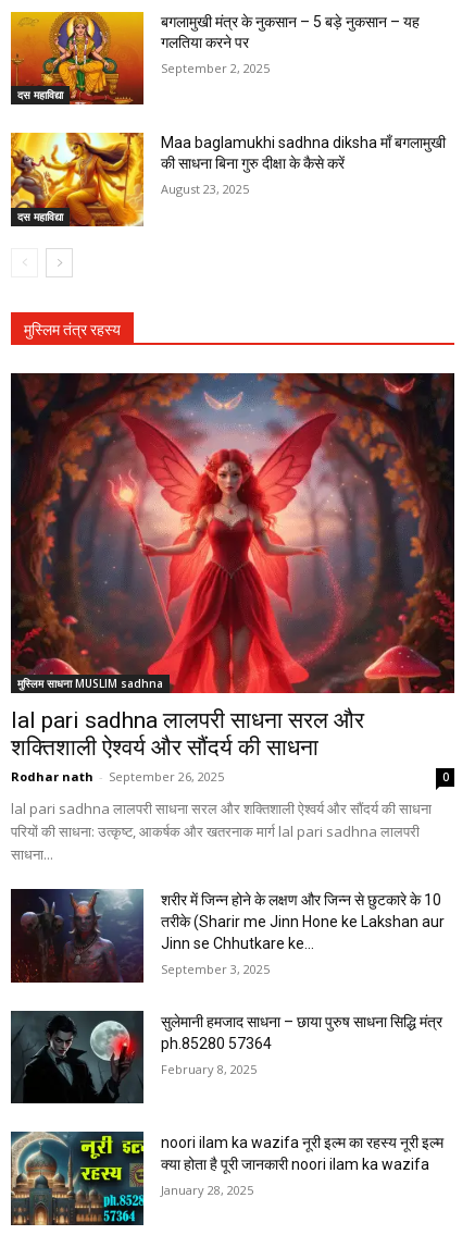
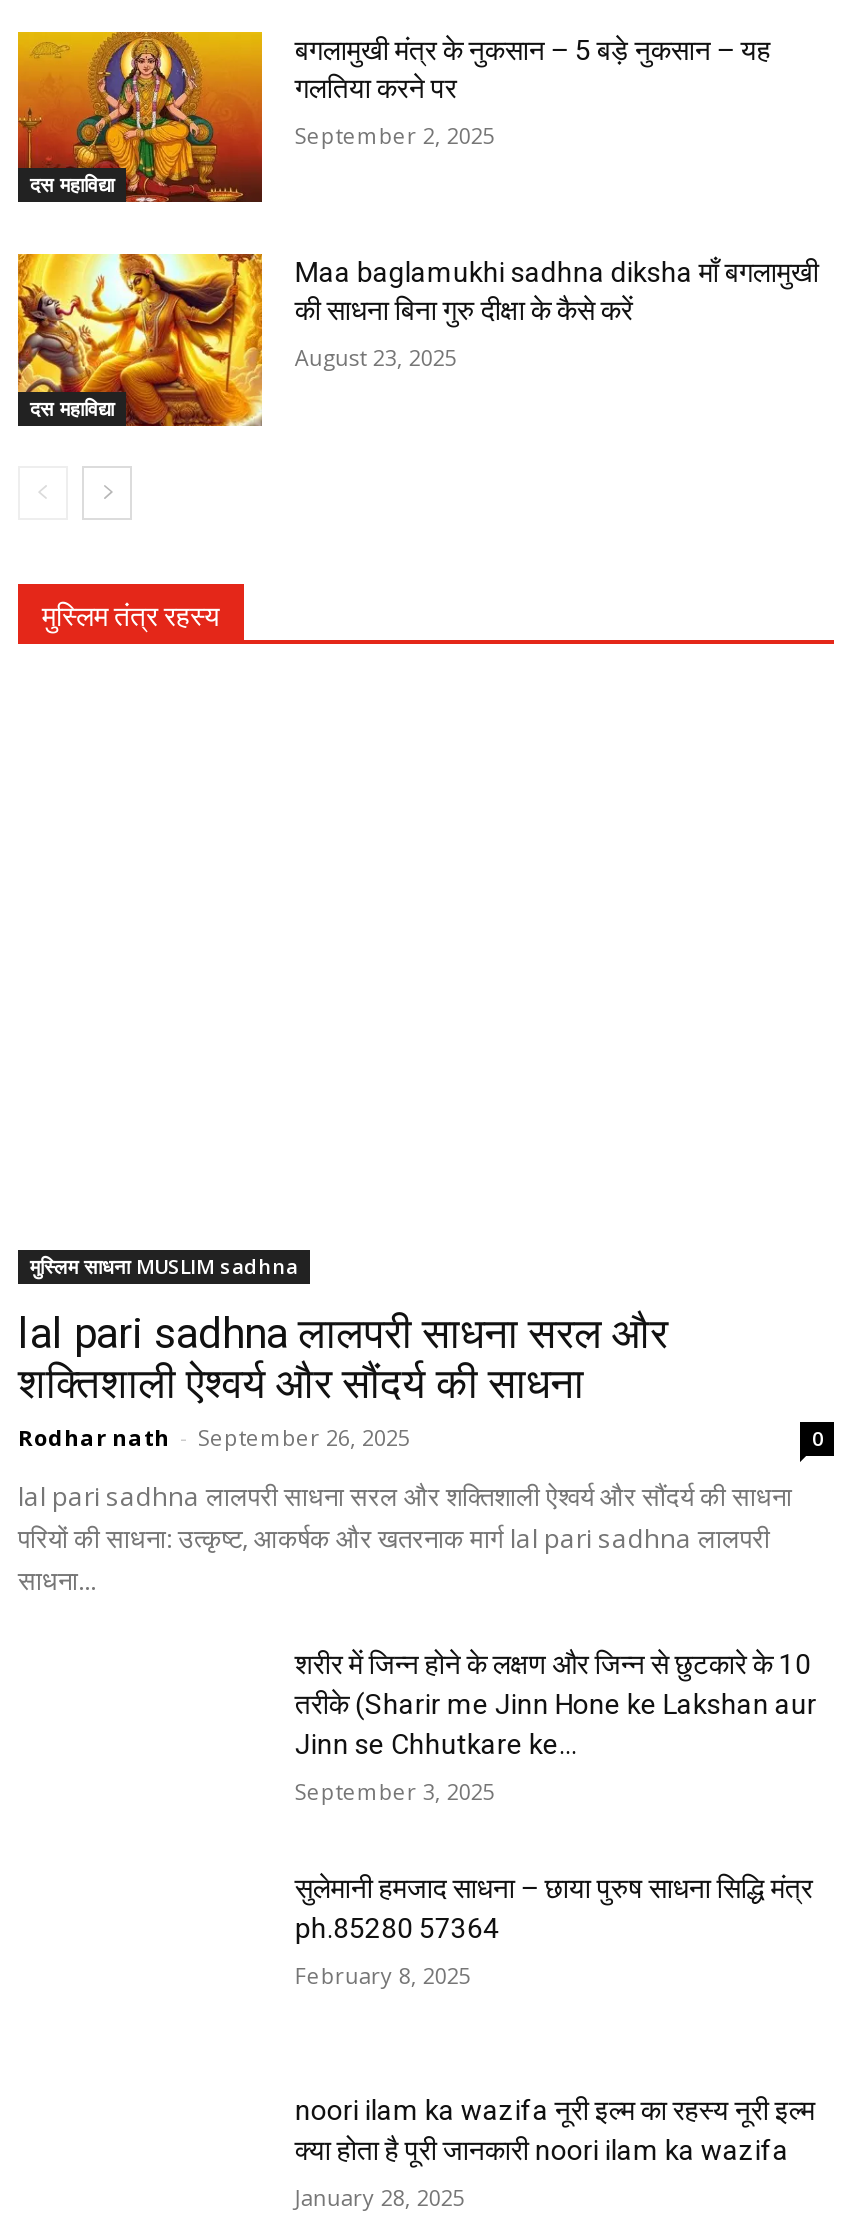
[10,372,455,694] [image] -> none
[10,888,145,984] [image] -> none
[10,1010,145,1104] [image] -> none
[10,1131,145,1226] [image] -> none

